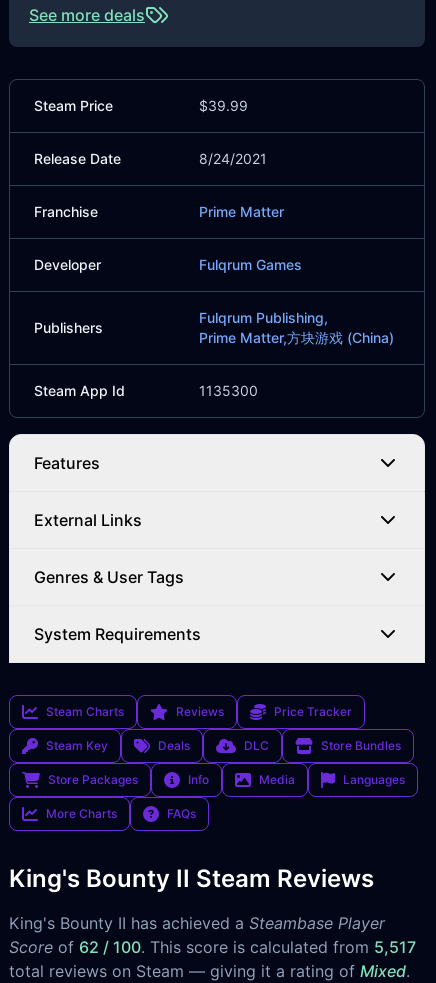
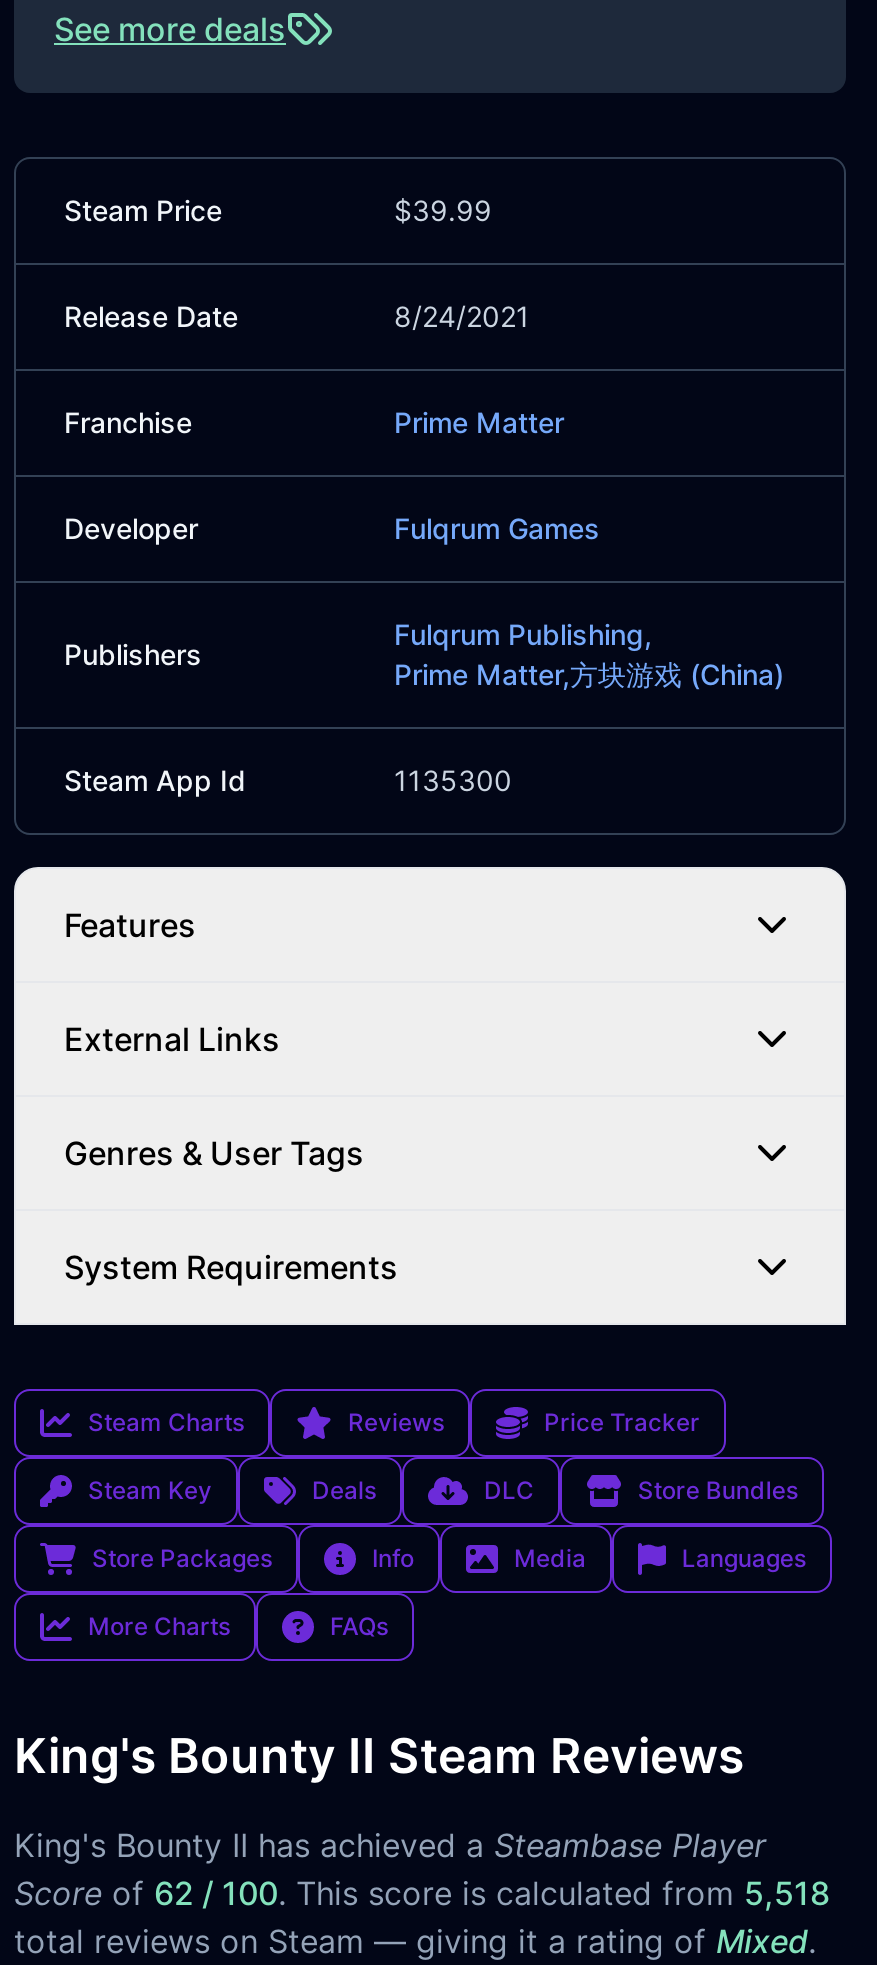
[9,937,416,957] Score of 62 / 100. This score is calculated from 5,517 -> [14,1872,830,1912] Score of 62 / 100. This score is calculated from 5,518

